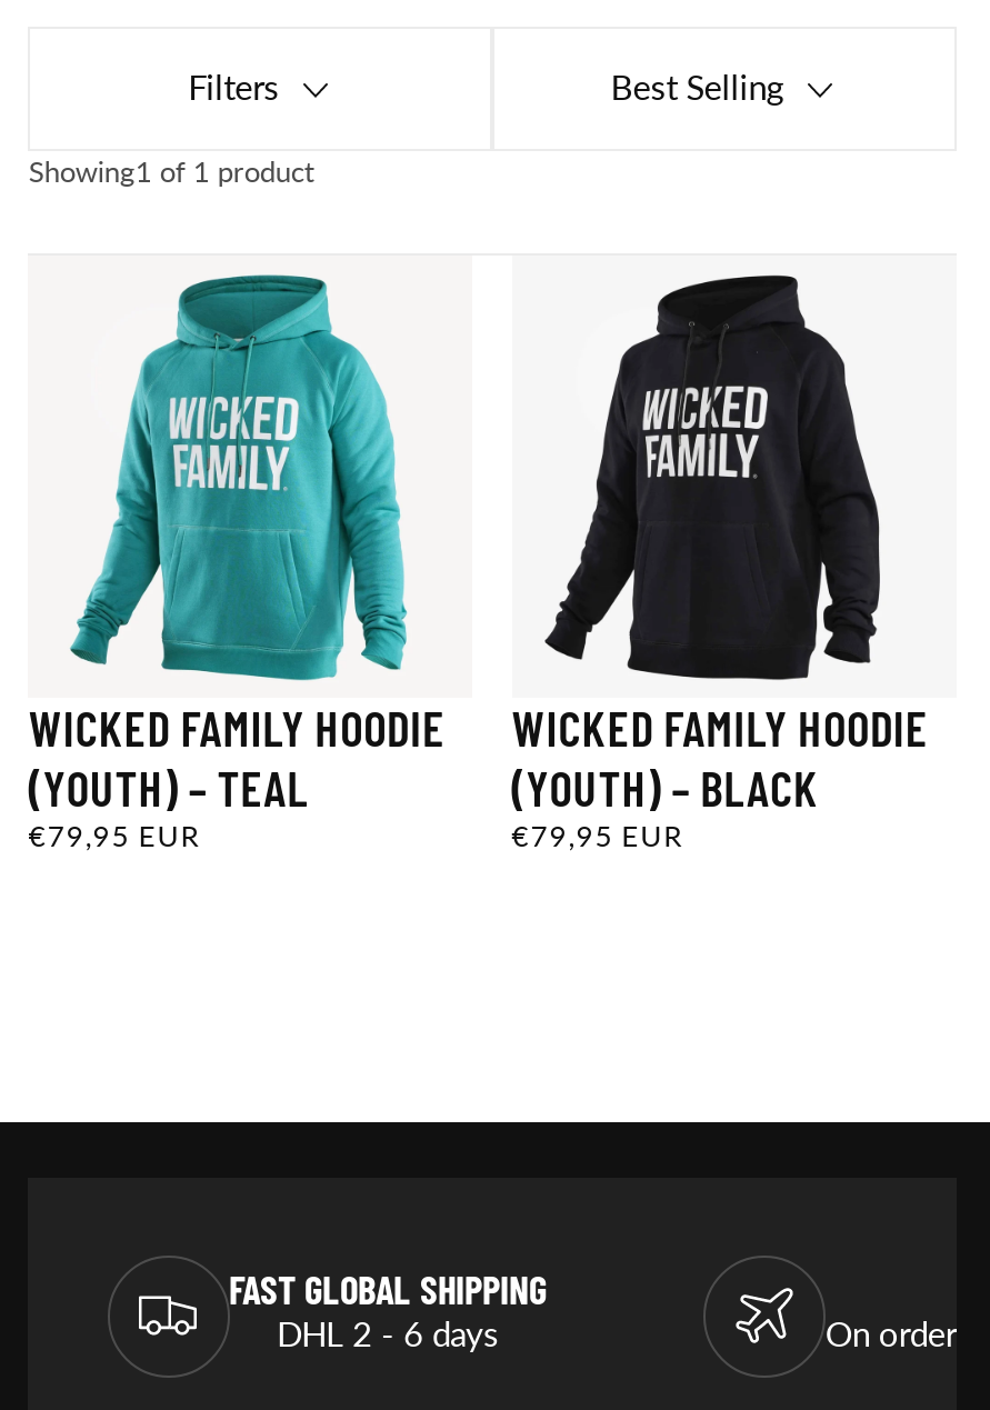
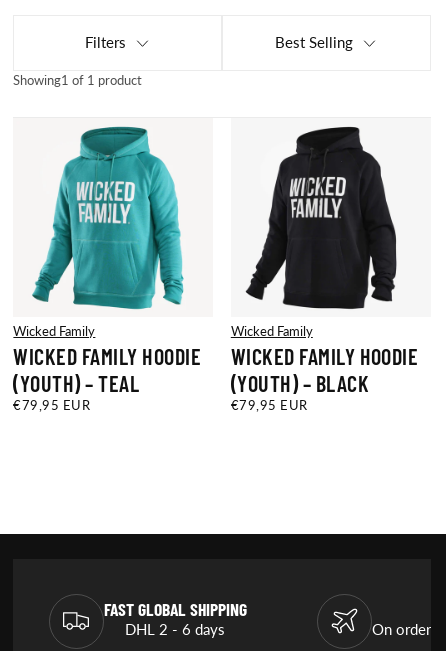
none -> [13,323,95,339] Wicked Family
none -> [231,323,313,339] Wicked Family

